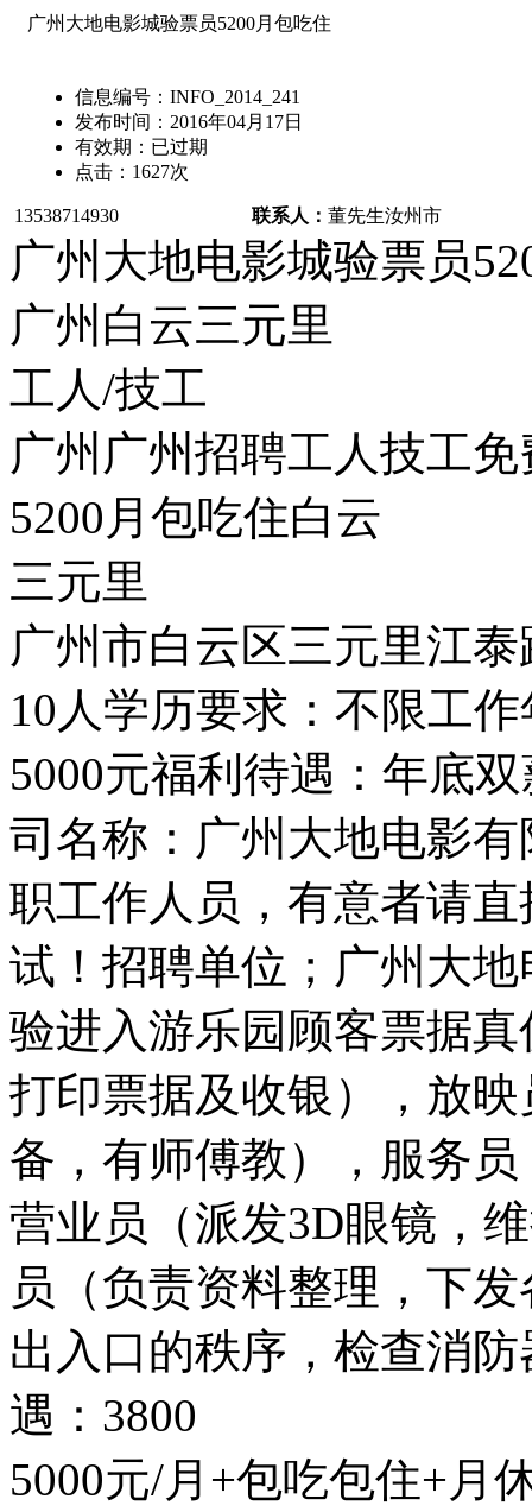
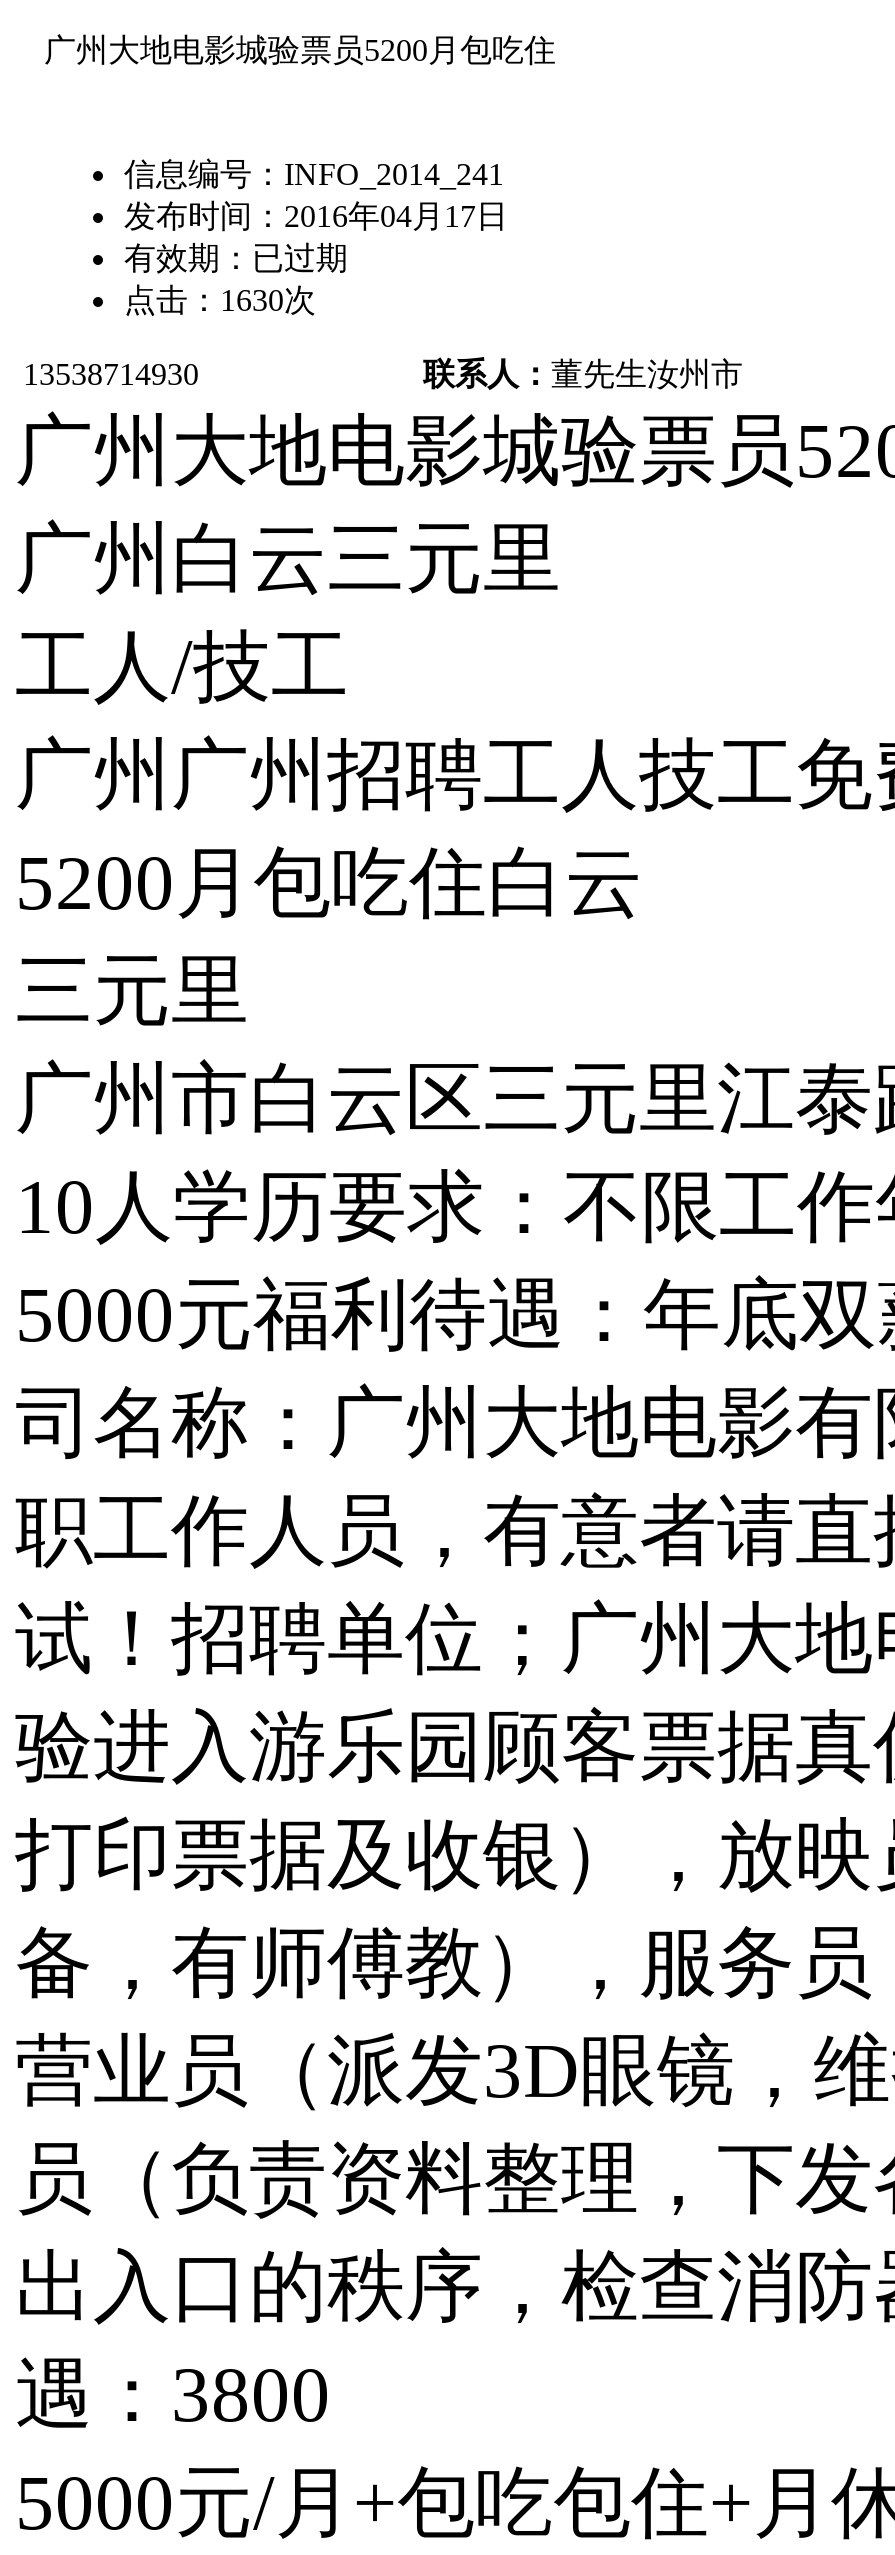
[74,162,188,182] 点击：1627次 -> [124,283,316,317] 点击：1630次

